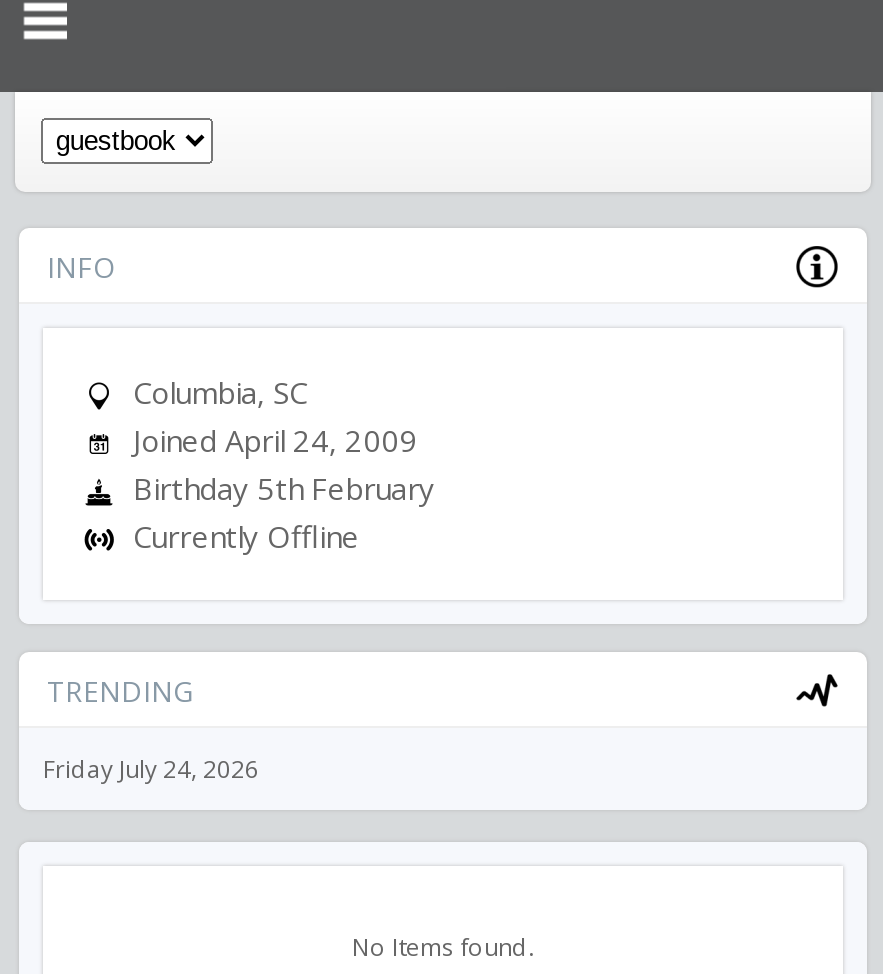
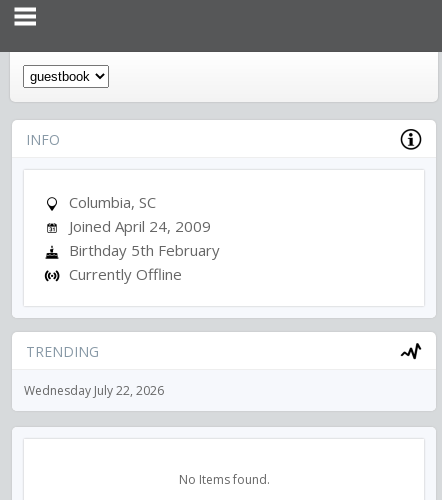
[43,752,259,786] Friday July 24, 2026 -> [24,382,164,399] Wednesday July 22, 2026

